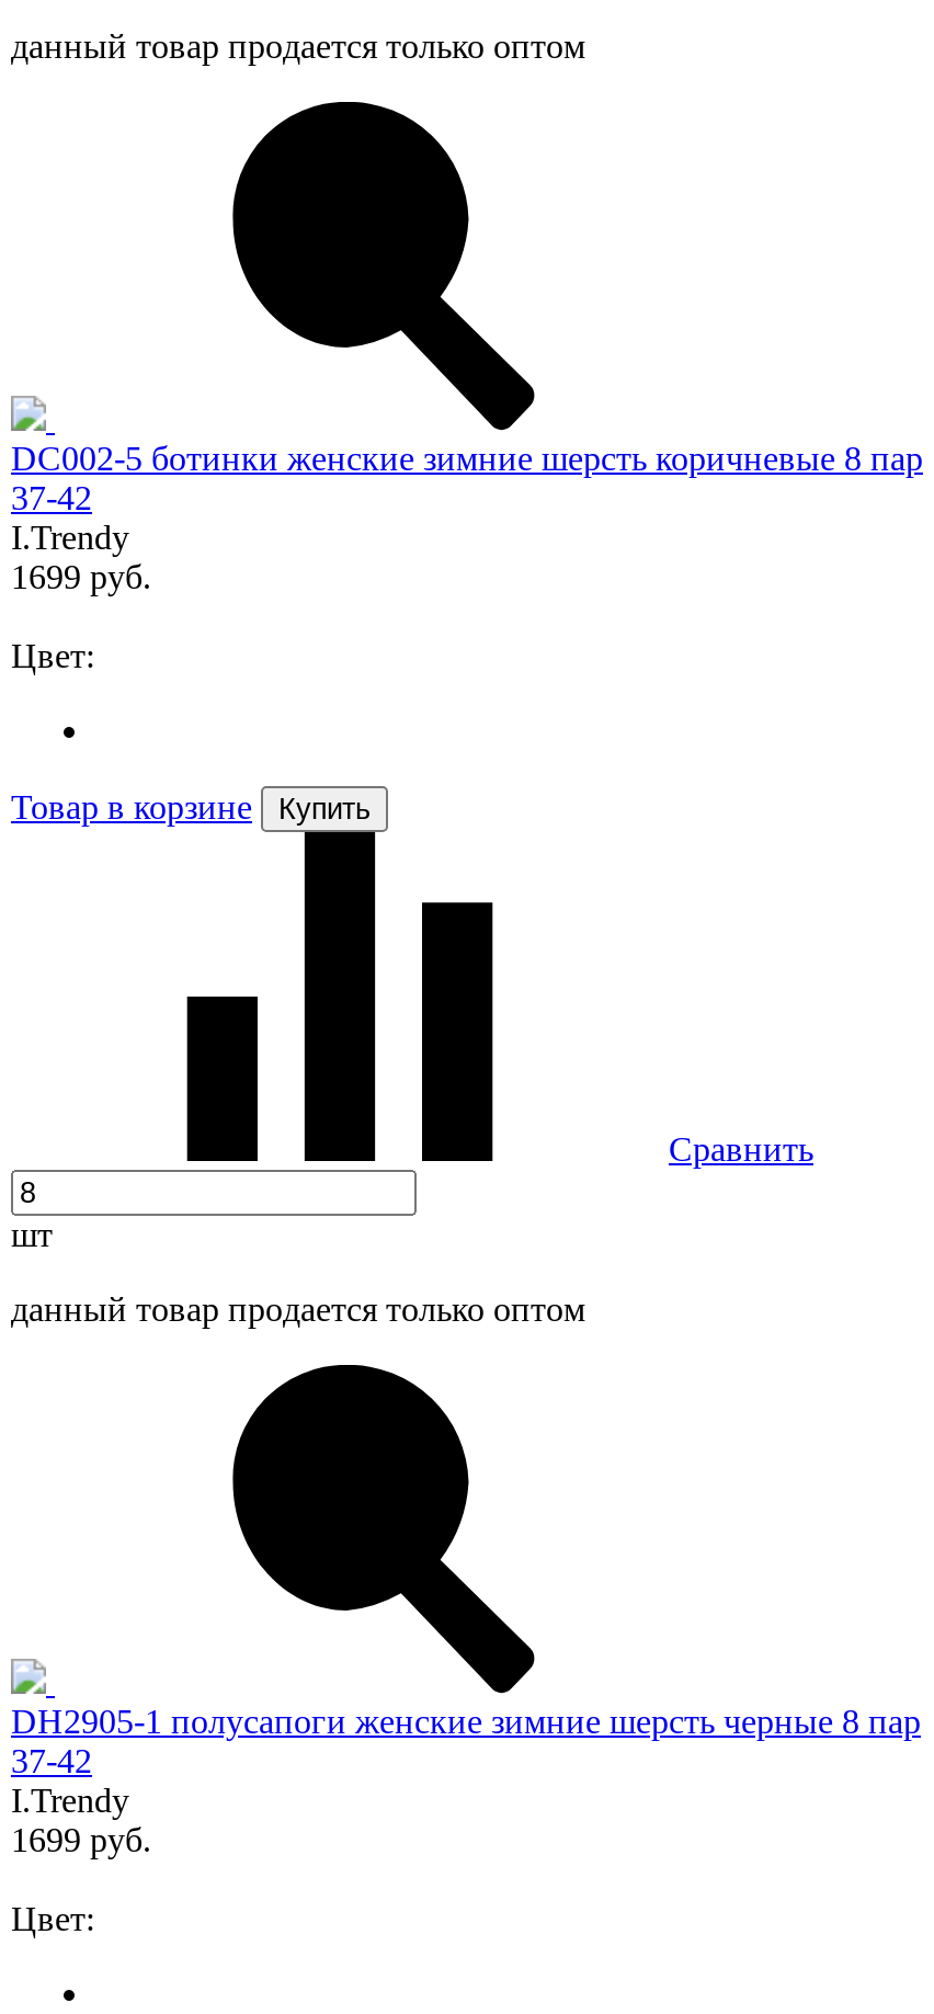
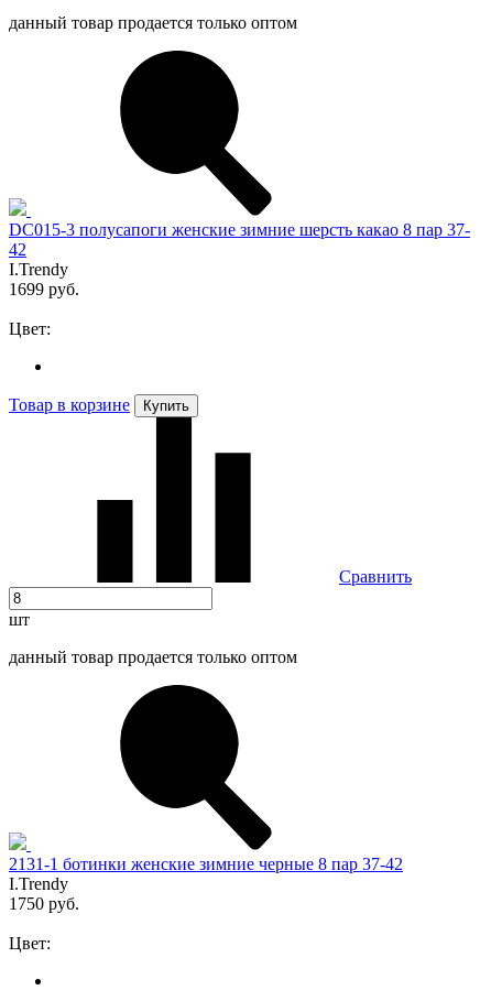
[11,439,923,516] DC002-5 ботинки женские зимние шерсть коричневые 8 пар | 37-42 -> [9,220,470,258] DC015-3 полусапоги женские зимние шерсть какао 8 пар 37- | 42
[11,1702,921,1779] DH2905-1 полусапоги женские зимние шерсть черные 8 пар | 37-42 -> [9,854,403,873] 2131-1 ботинки женские зимние черные 8 пар 37-42
[11,1820,151,1858] 1699 руб. -> [9,894,79,913] 1750 руб.

